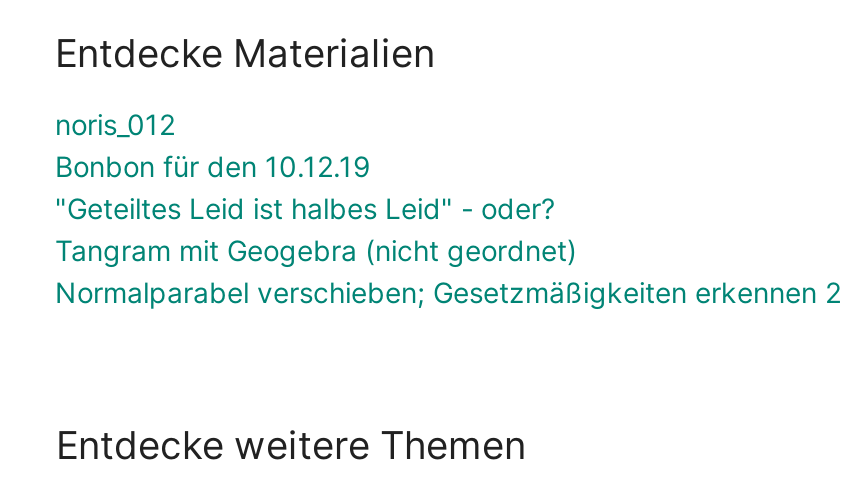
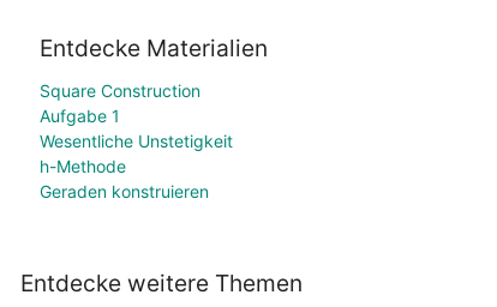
[55,108,841,310] noris_012 | Bonbon für den 10.12.19 | "Geteiltes Leid ist halbes Leid" - oder? | Tangram mit Geogebra (nicht geordnet) | Normalparabel verschieben; Gesetzmäßigkeiten erkennen 2 -> [40,81,233,202] Square Construction | Aufgabe 1 | Wesentliche Unstetigkeit | h-Methode | Geraden konstruieren

